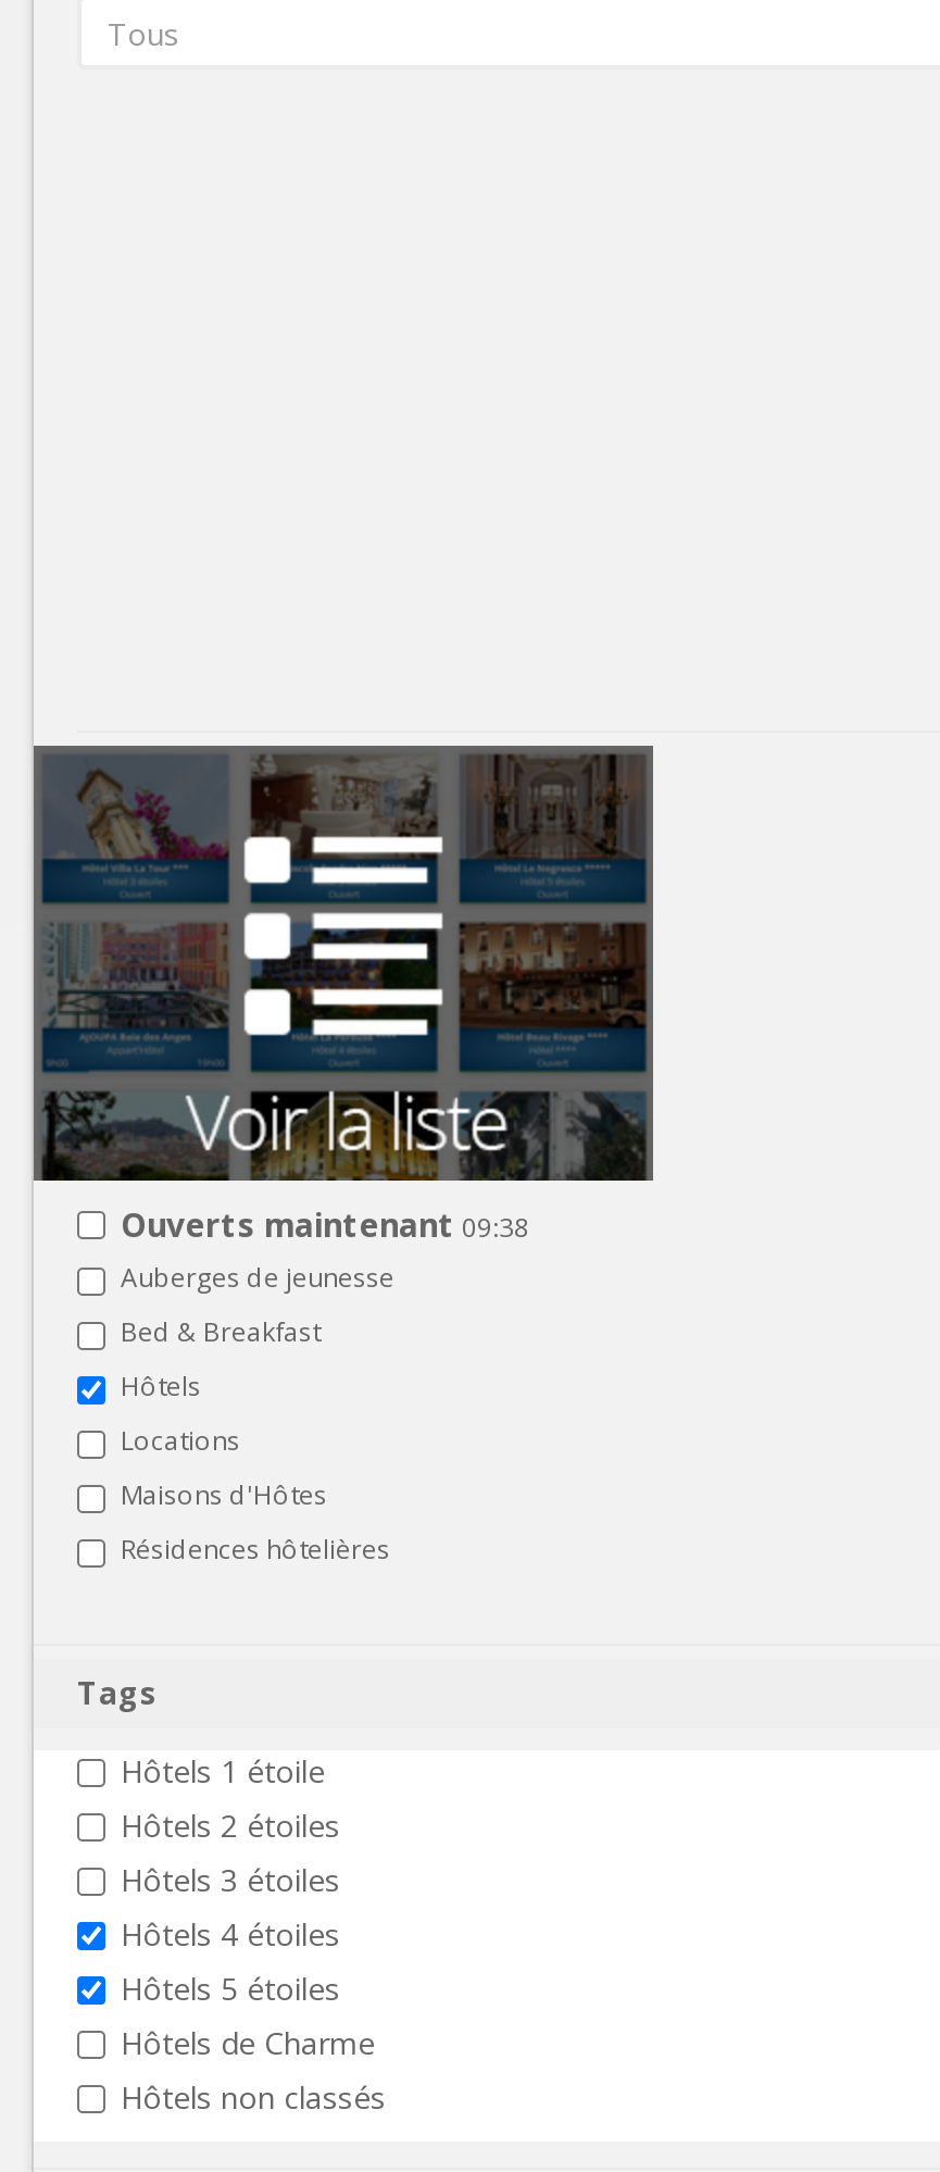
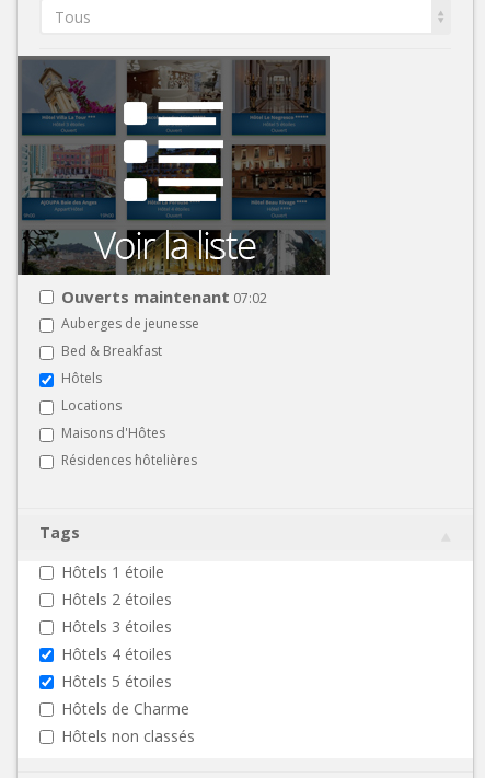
[121,1202,529,1246] Ouverts maintenant 09:38 -> [61,286,267,307] Ouverts maintenant 07:02

